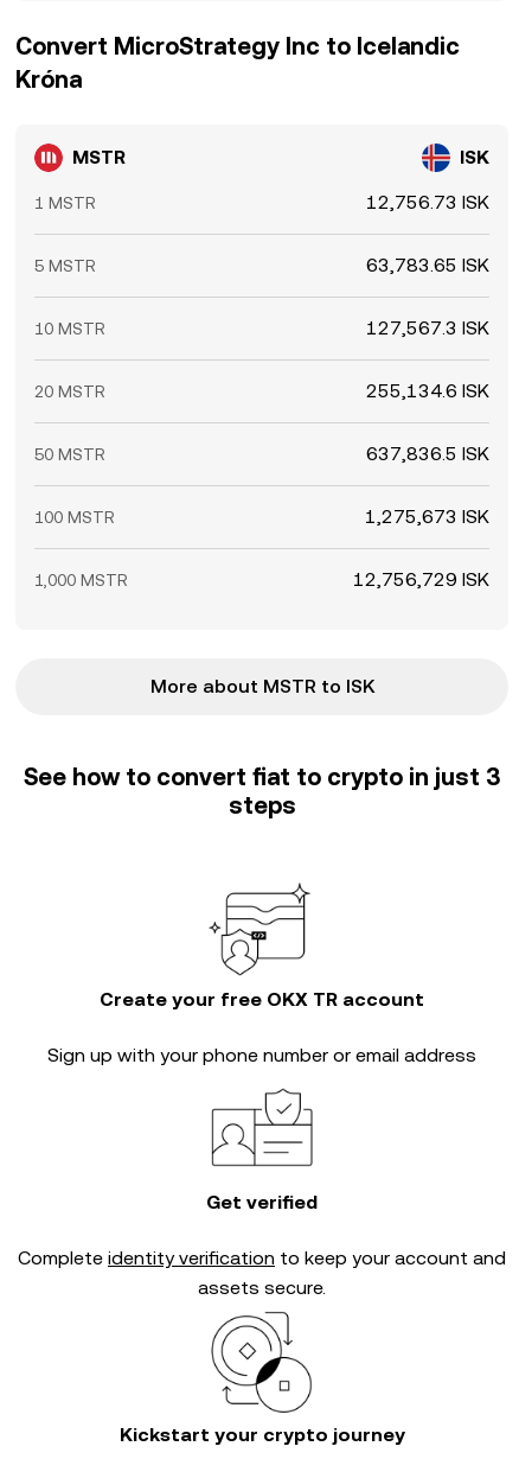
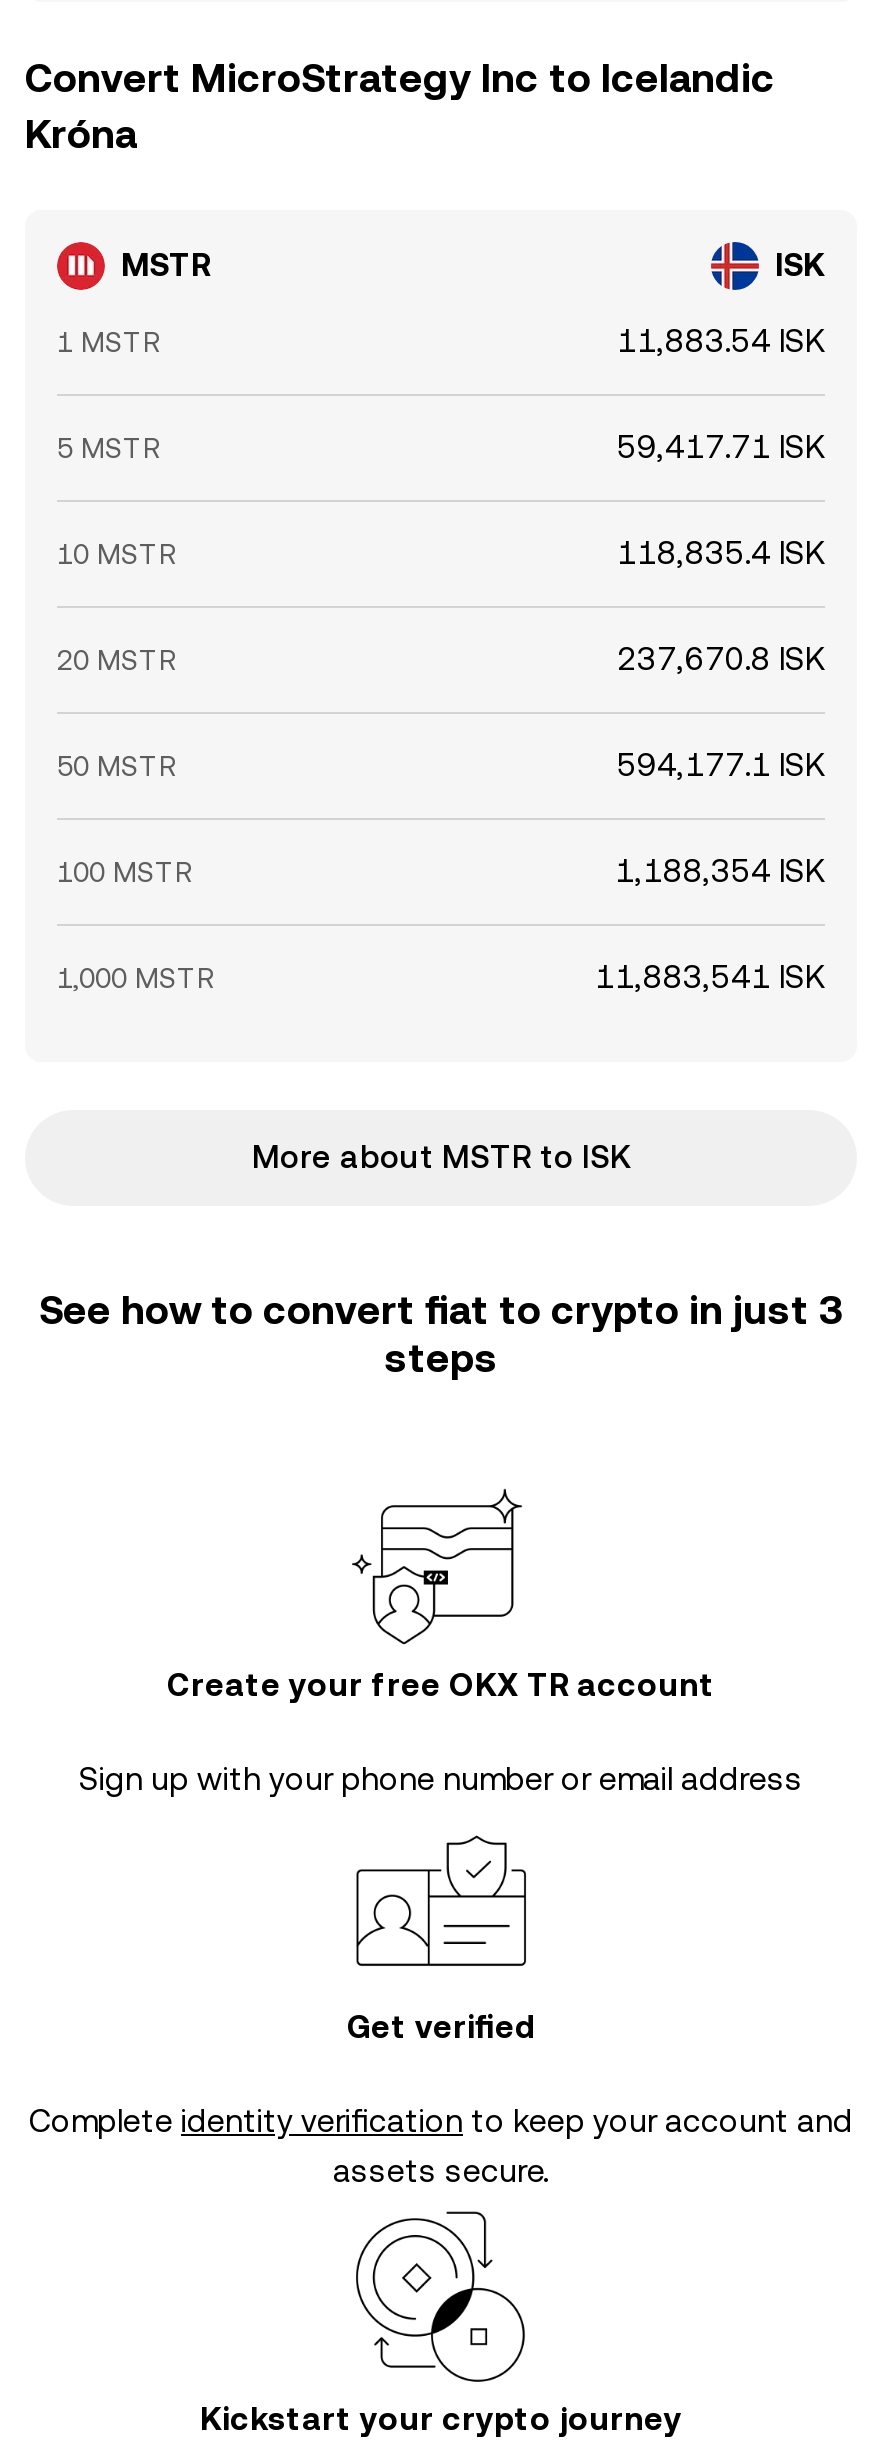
[366,191,489,214] 12,756.73 ISK -> [617,322,825,360] 11,883.54 ISK
[366,254,489,276] 63,783.65 ISK -> [617,428,825,466] 59,417.71 ISK
[366,317,489,339] 127,567.3 ISK -> [617,534,825,572] 118,835.4 ISK
[366,380,489,402] 255,134.6 ISK -> [617,640,825,678] 237,670.8 ISK
[366,442,489,465] 637,836.5 ISK -> [617,746,825,784] 594,177.1 ISK
[365,505,489,528] 1,275,673 ISK -> [615,852,825,890] 1,188,354 ISK
[353,568,489,591] 12,756,729 ISK -> [595,958,825,996] 11,883,541 ISK

